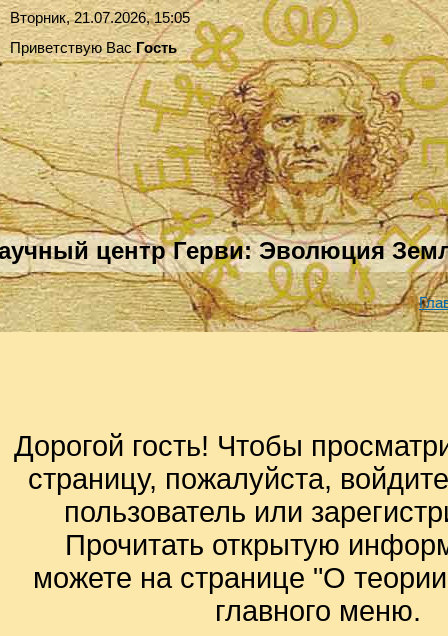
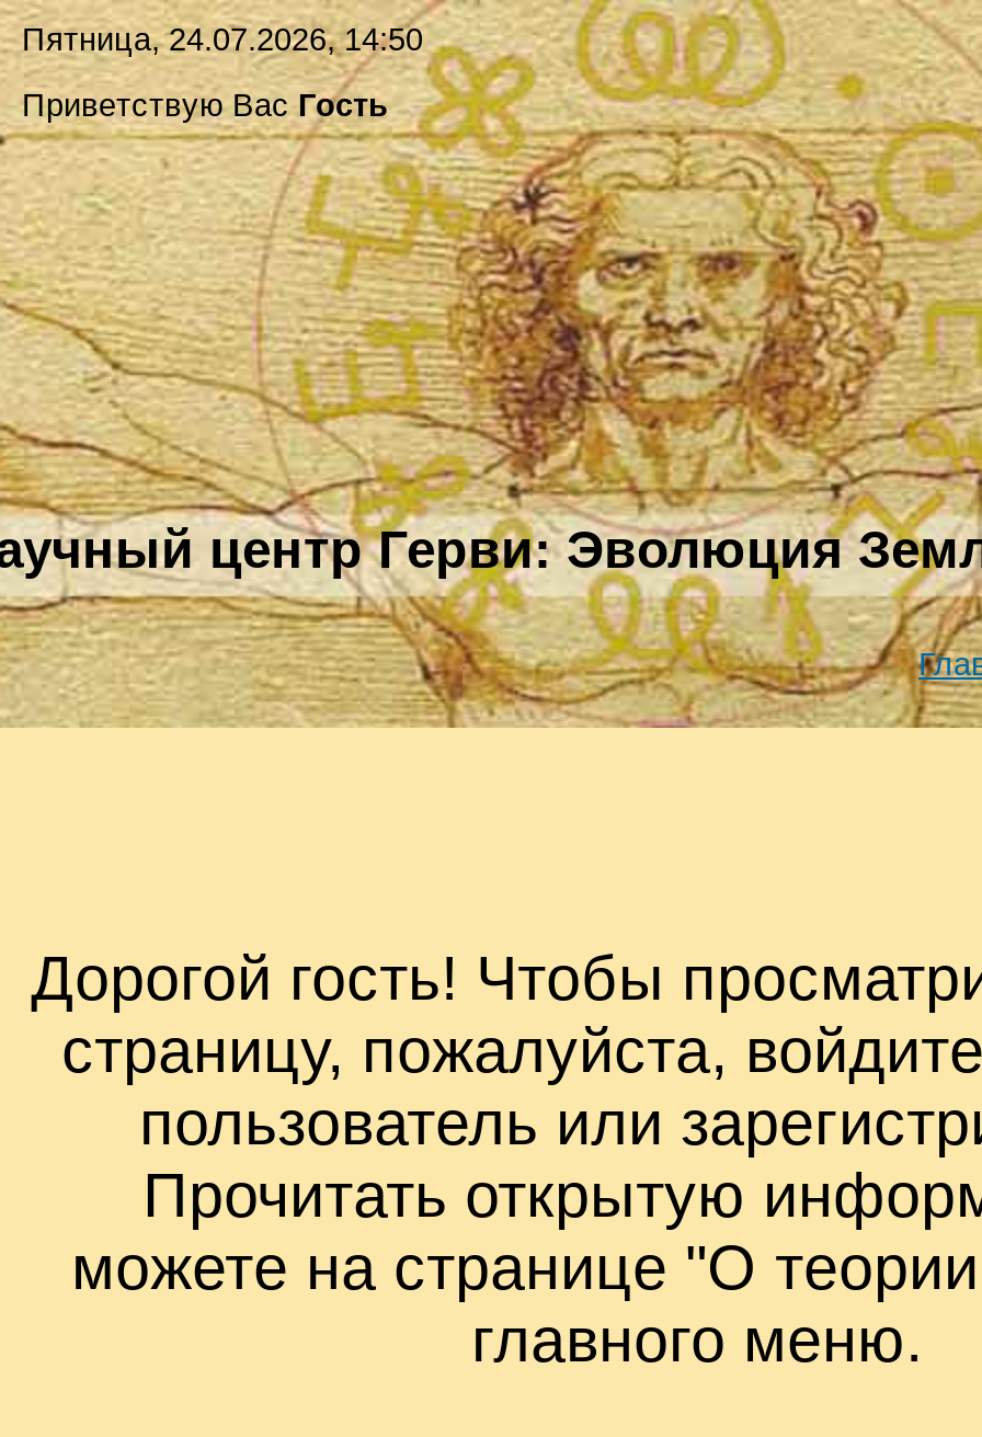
[10,10,190,26] Вторник, 21.07.2026, 15:05 -> [22,22,423,57] Пятница, 24.07.2026, 14:50

